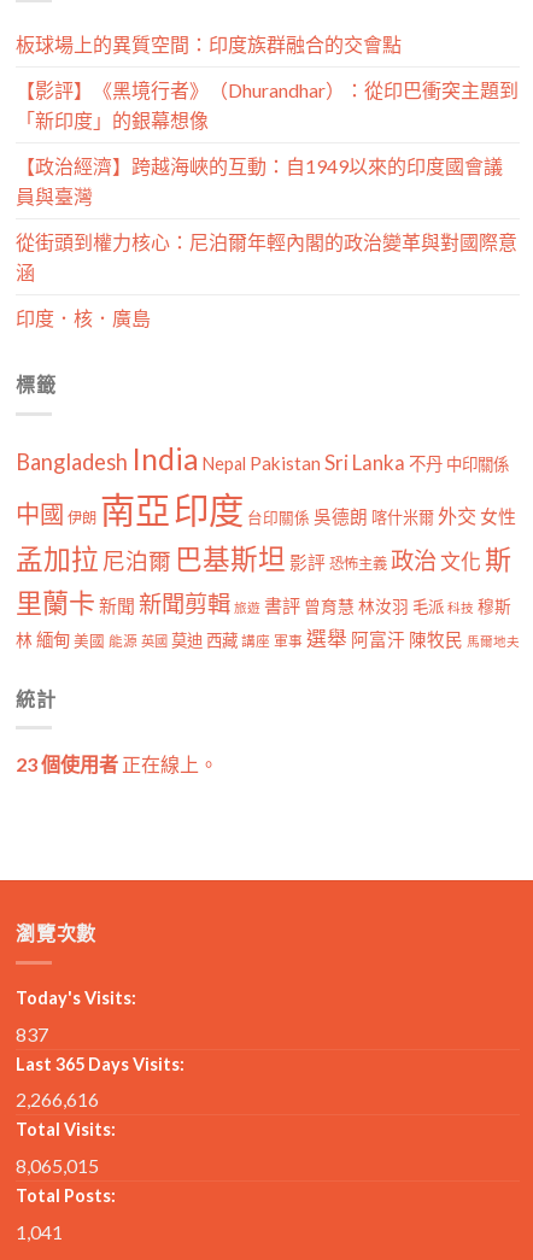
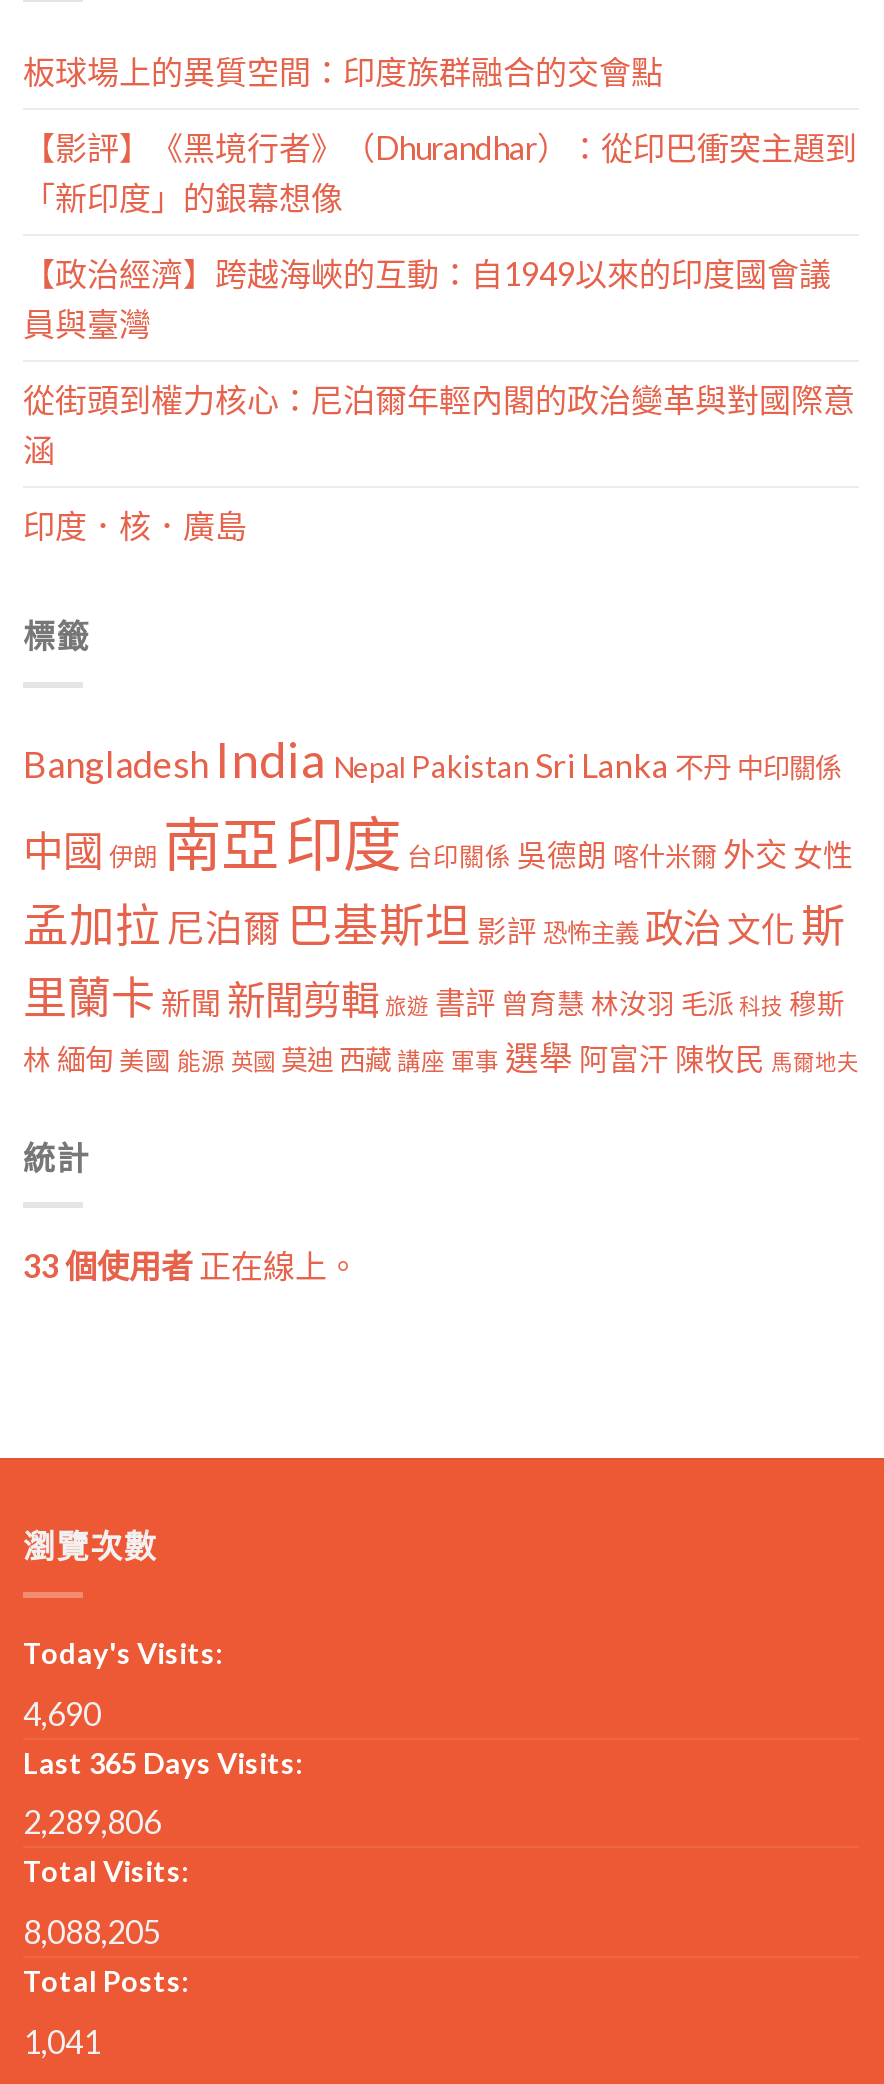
[16,753,218,776] 23 個使用者正在線上。 -> [23,1247,359,1285] 33 個使用者正在線上。
[16,1022,48,1045] 837 -> [23,1693,101,1731] 4,690
[16,1088,99,1111] 2,266,616 -> [23,1803,161,1841] 2,289,806
[16,1154,99,1177] 8,065,015 -> [23,1912,161,1950] 8,088,205

